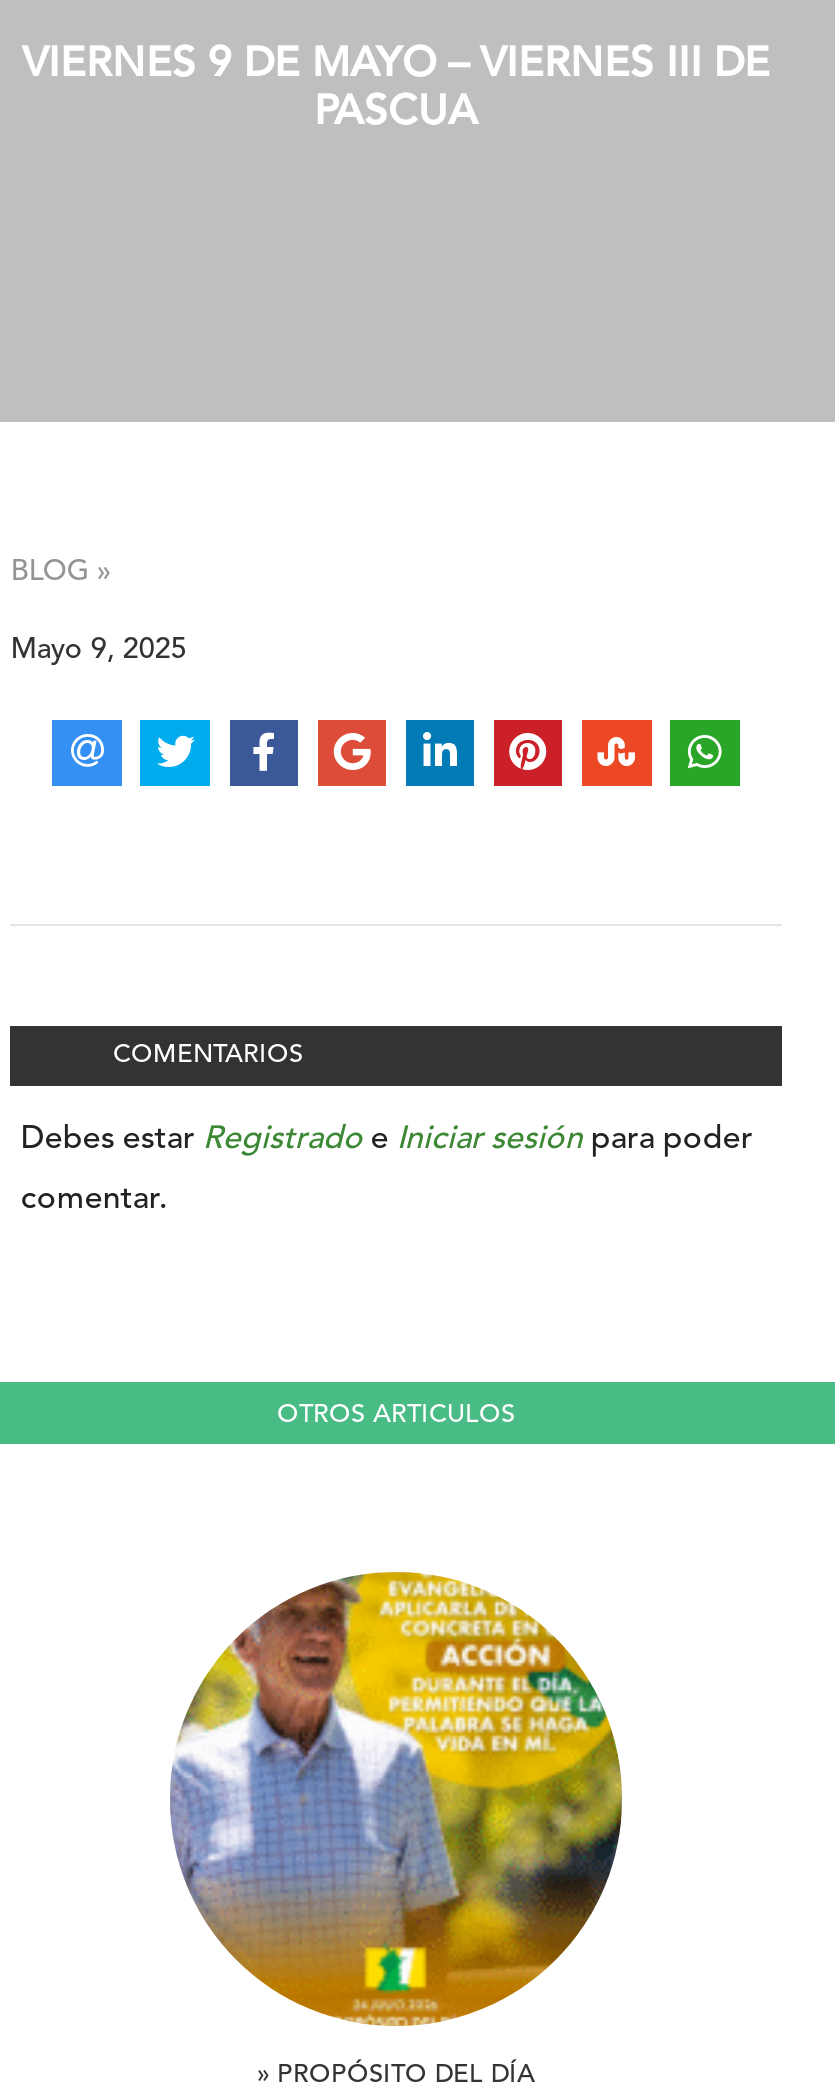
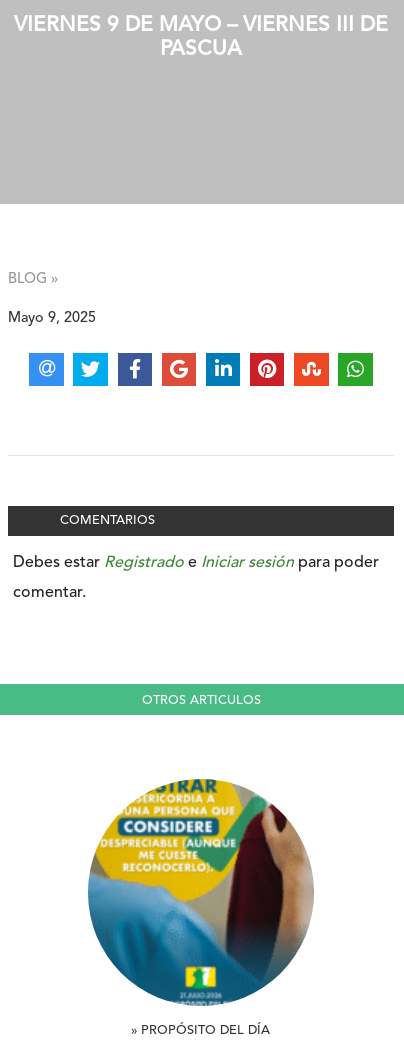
[170,1570,622,2026] [image] -> [88,778,314,1007] [image]

